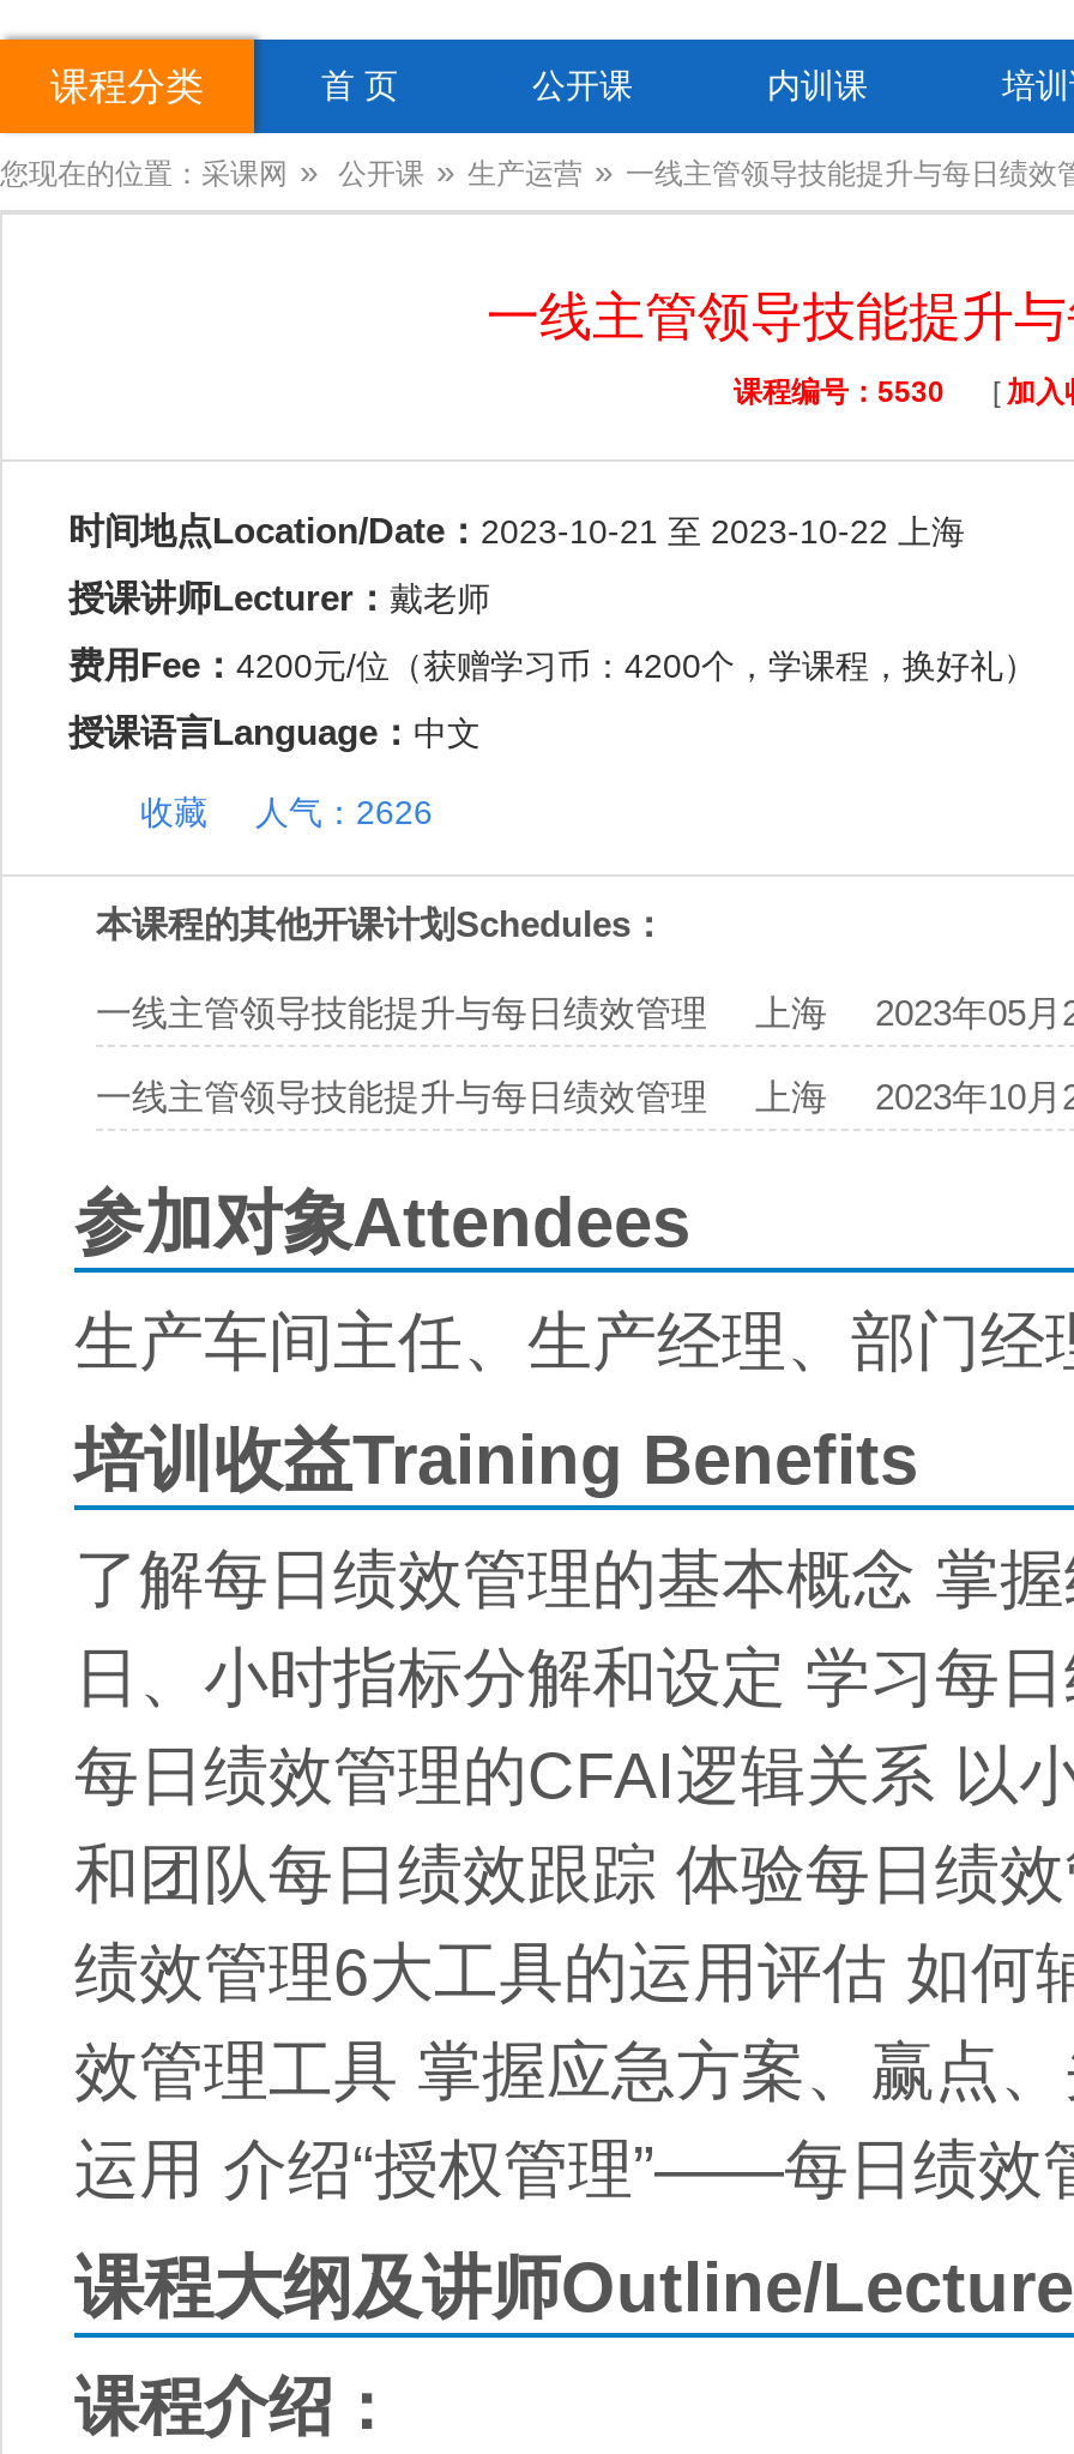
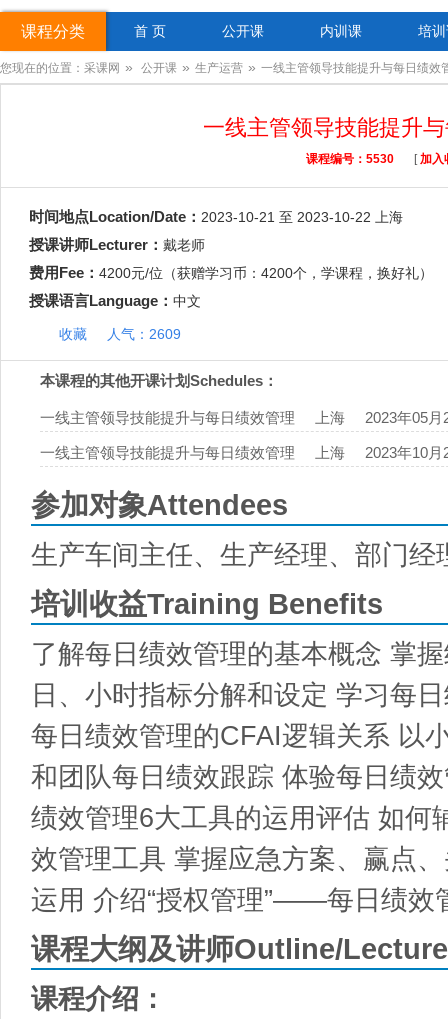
[140,793,433,831] 收藏 人气：2626 -> [58,326,180,342] 收藏 人气：2609

